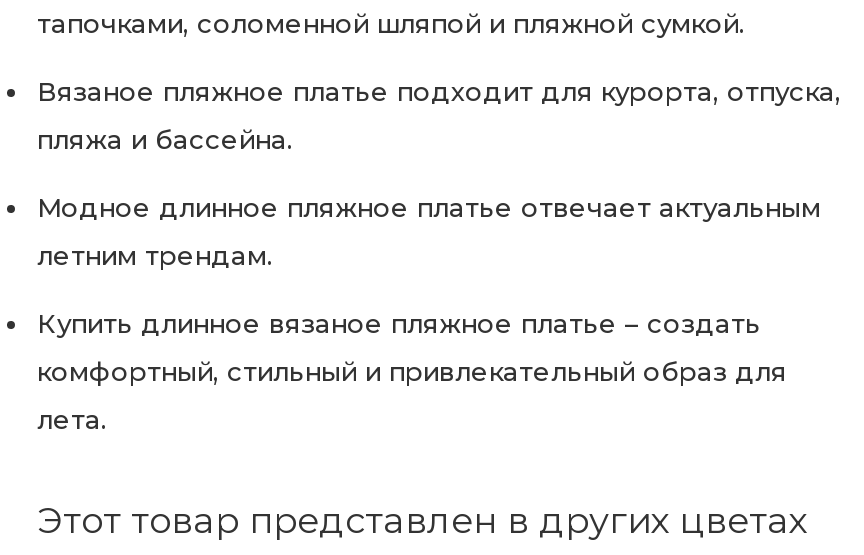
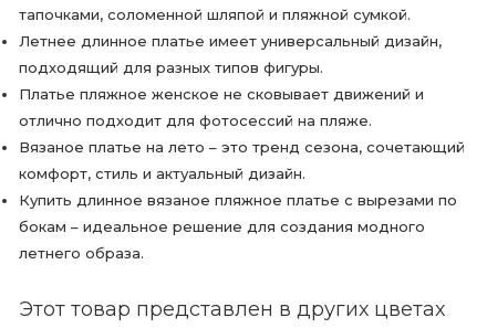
[37,76,841,436] Вязаное пляжное платье подходит для курорта, отпуска, | пляжа и бассейна. | Модное длинное пляжное платье отвечает актуальным | летним трендам. | Купить длинное вязаное пляжное платье – создать | комфортный, стильный и привлекательный образ для | лета. -> [19,32,465,261] Летнее длинное платье имеет универсальный дизайн, | подходящий для разных типов фигуры. | Платье пляжное женское не сковывает движений и | отлично подходит для фотосессий на пляже. | Вязаное платье на лето – это тренд сезона, сочетающий | комфорт, стиль и актуальный дизайн. | Купить длинное вязаное пляжное платье с вырезами по | бокам – идеальное решение для создания модного | летнего образа.

